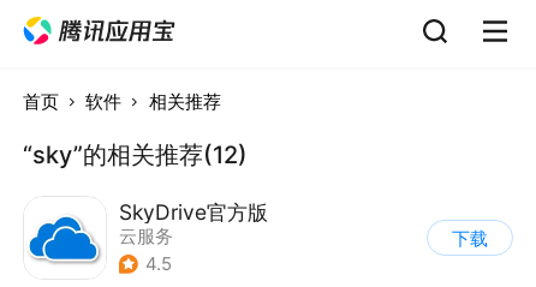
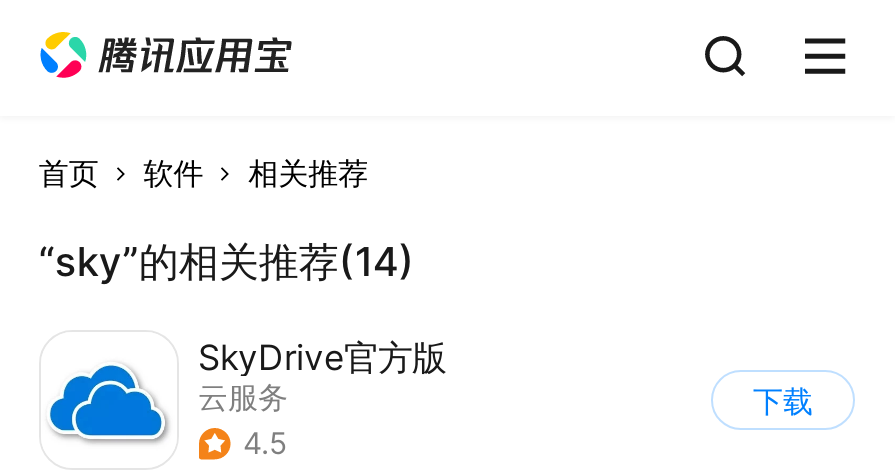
[23,140,247,169] “sky”的相关推荐(12) -> [39,237,415,285] “sky”的相关推荐(14)

